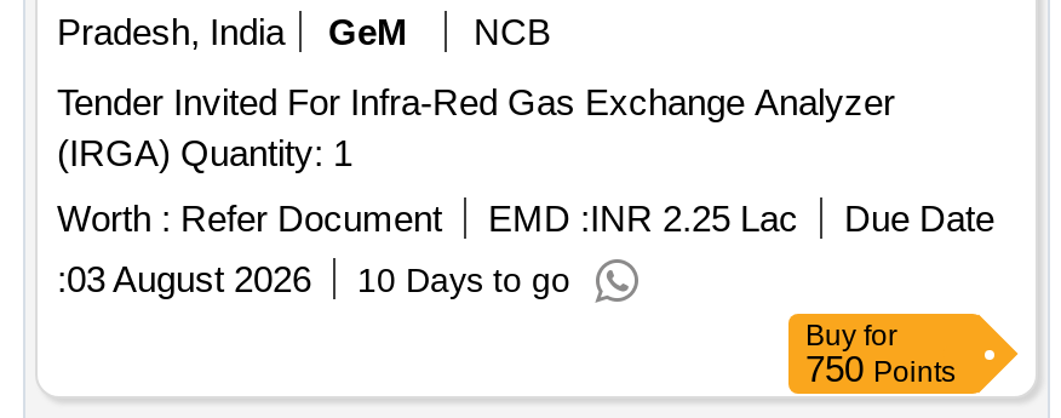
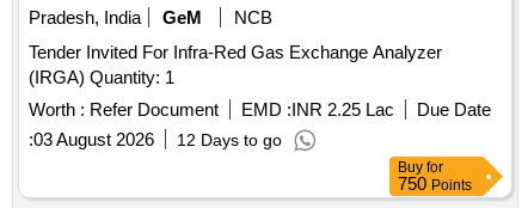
[57,259,570,300] :03 August 2026 10 Days to go -> [29,129,282,150] :03 August 2026 12 Days to go

